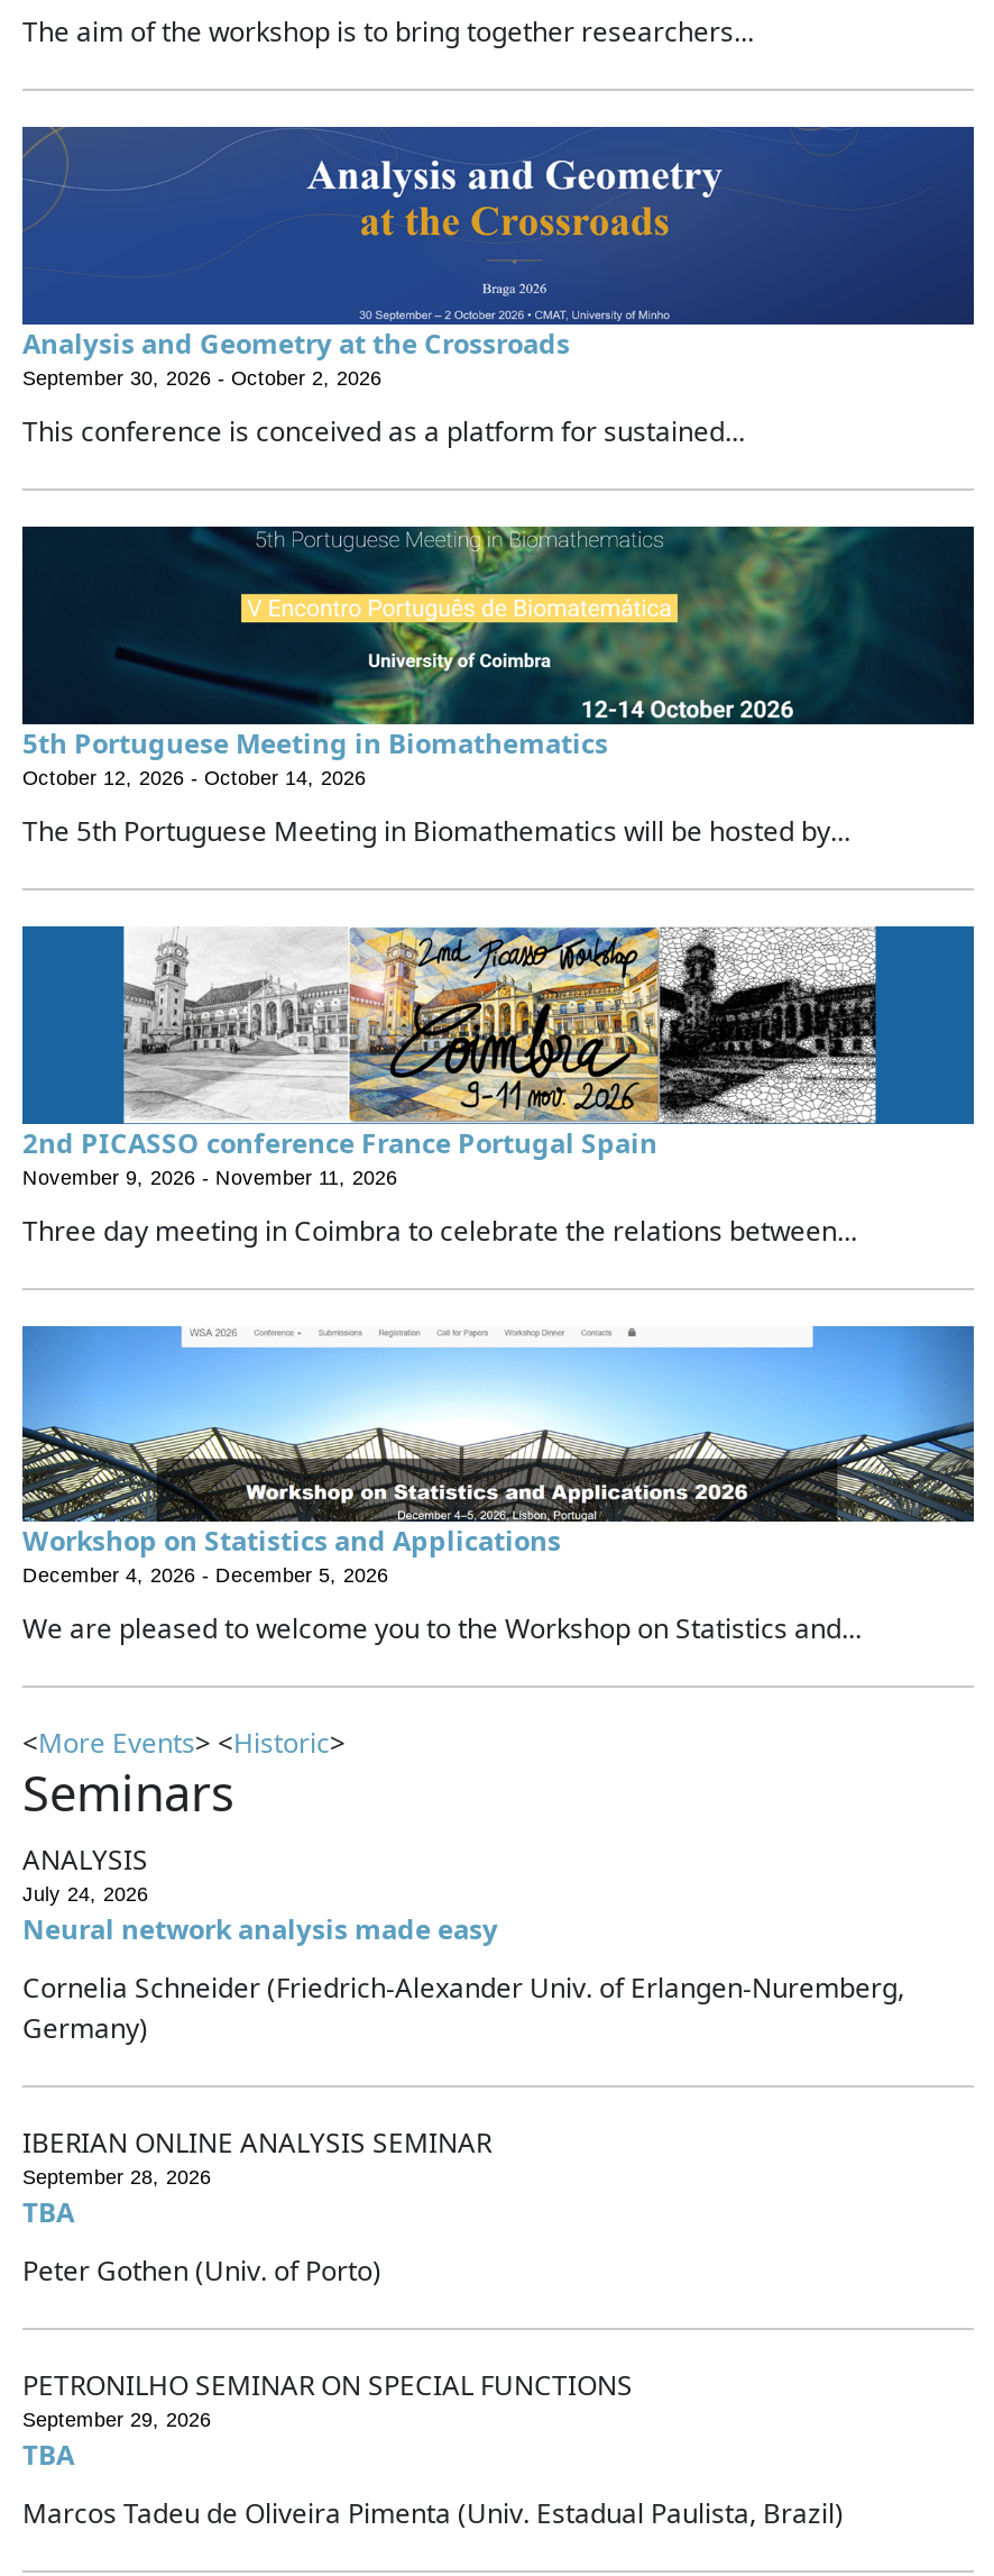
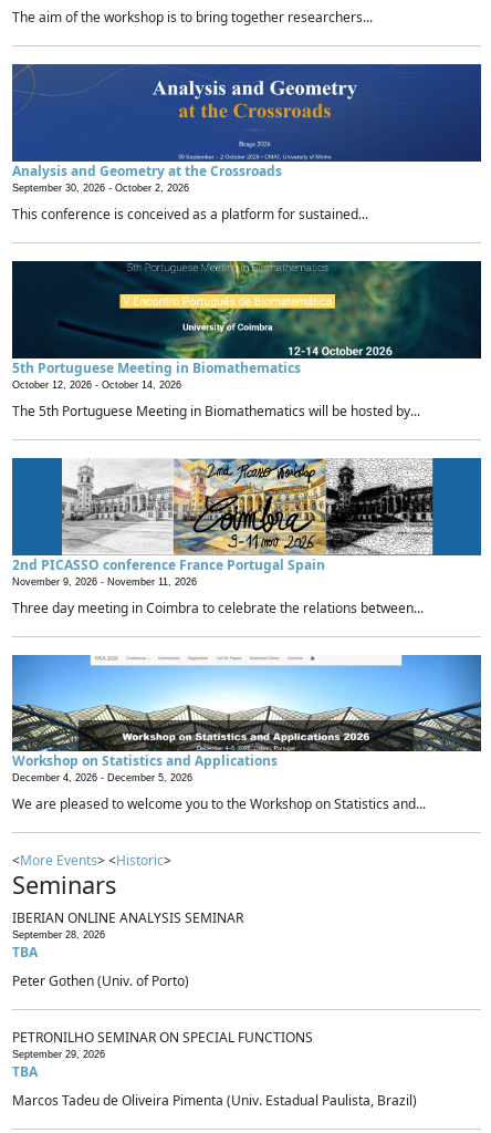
[22,1842,904,2048] ANALYSIS | July 24, 2026 | Neural network analysis made easy | Cornelia Schneider (Friedrich-Alexander Univ. of Erlangen-Nuremberg, | Germany) -> none

